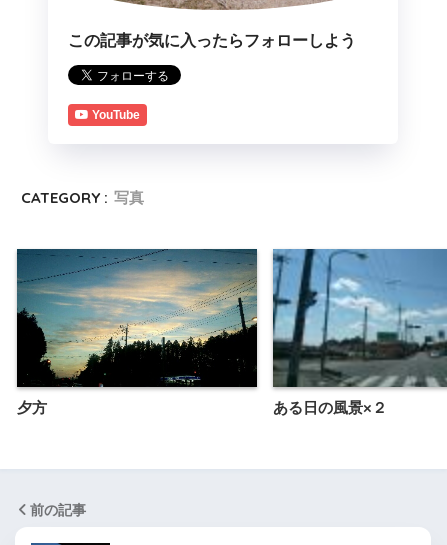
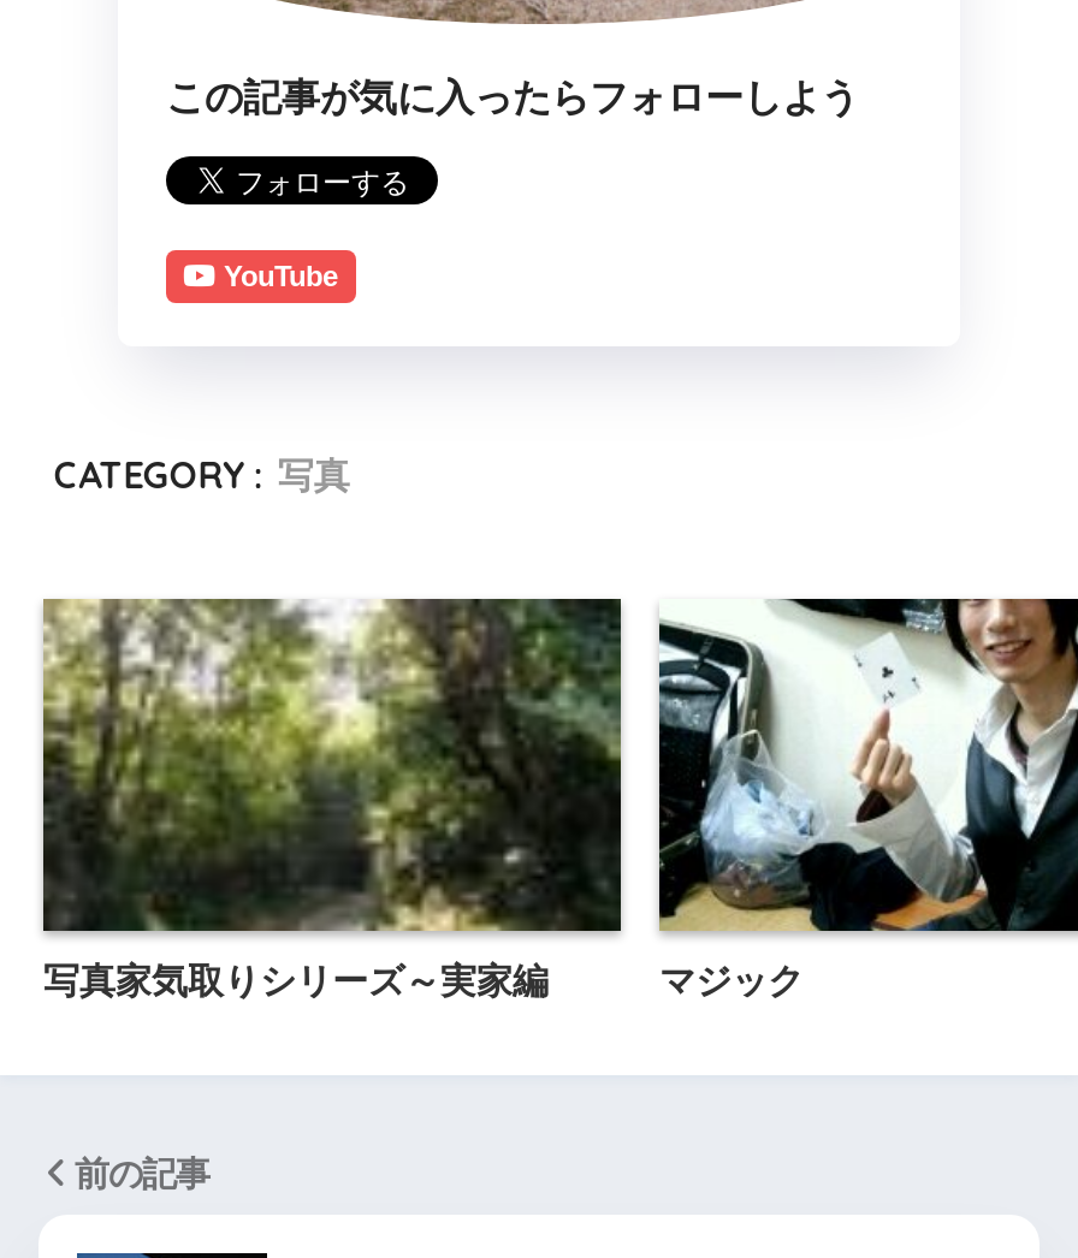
[16,248,387,416] [image] | 夕方 | ある日の風景×２ -> [41,597,804,1001] [image] | 写真家気取りシリーズ～実家編 | マジック
[272,248,444,388] [image] -> [657,597,1071,933] [image]

